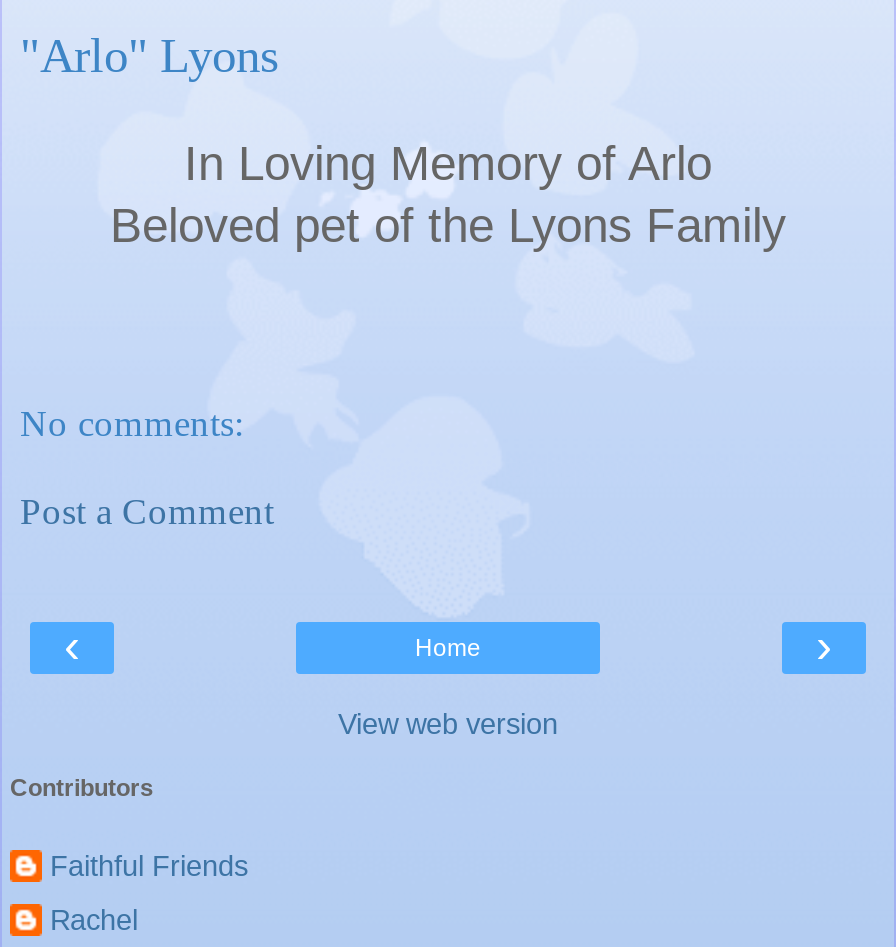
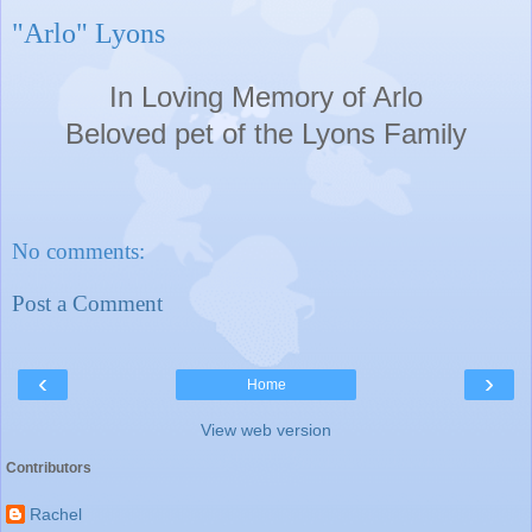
[50,849,248,881] Faithful Friends -> none

